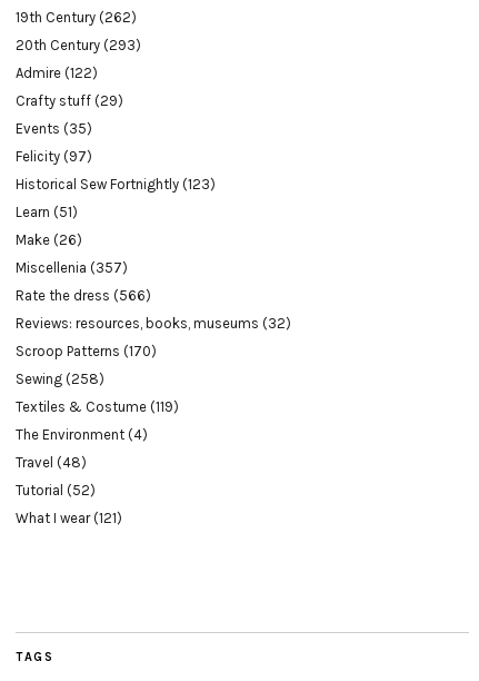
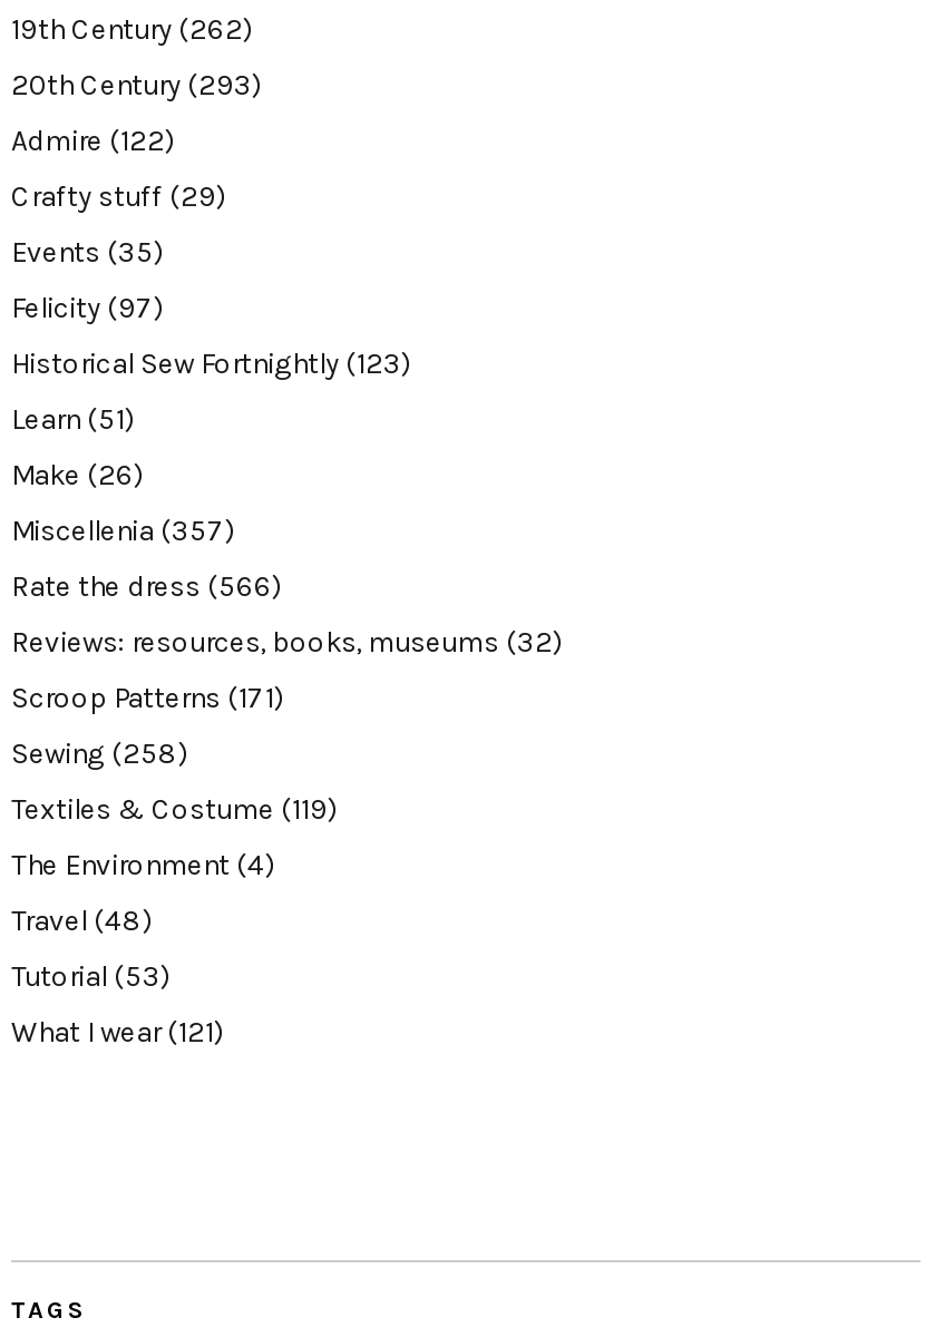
[16,343,157,360] Scroop Patterns (170) -> [11,681,285,715] Scroop Patterns (171)
[16,482,96,499] Tutorial (52) -> [11,960,172,993] Tutorial (53)

